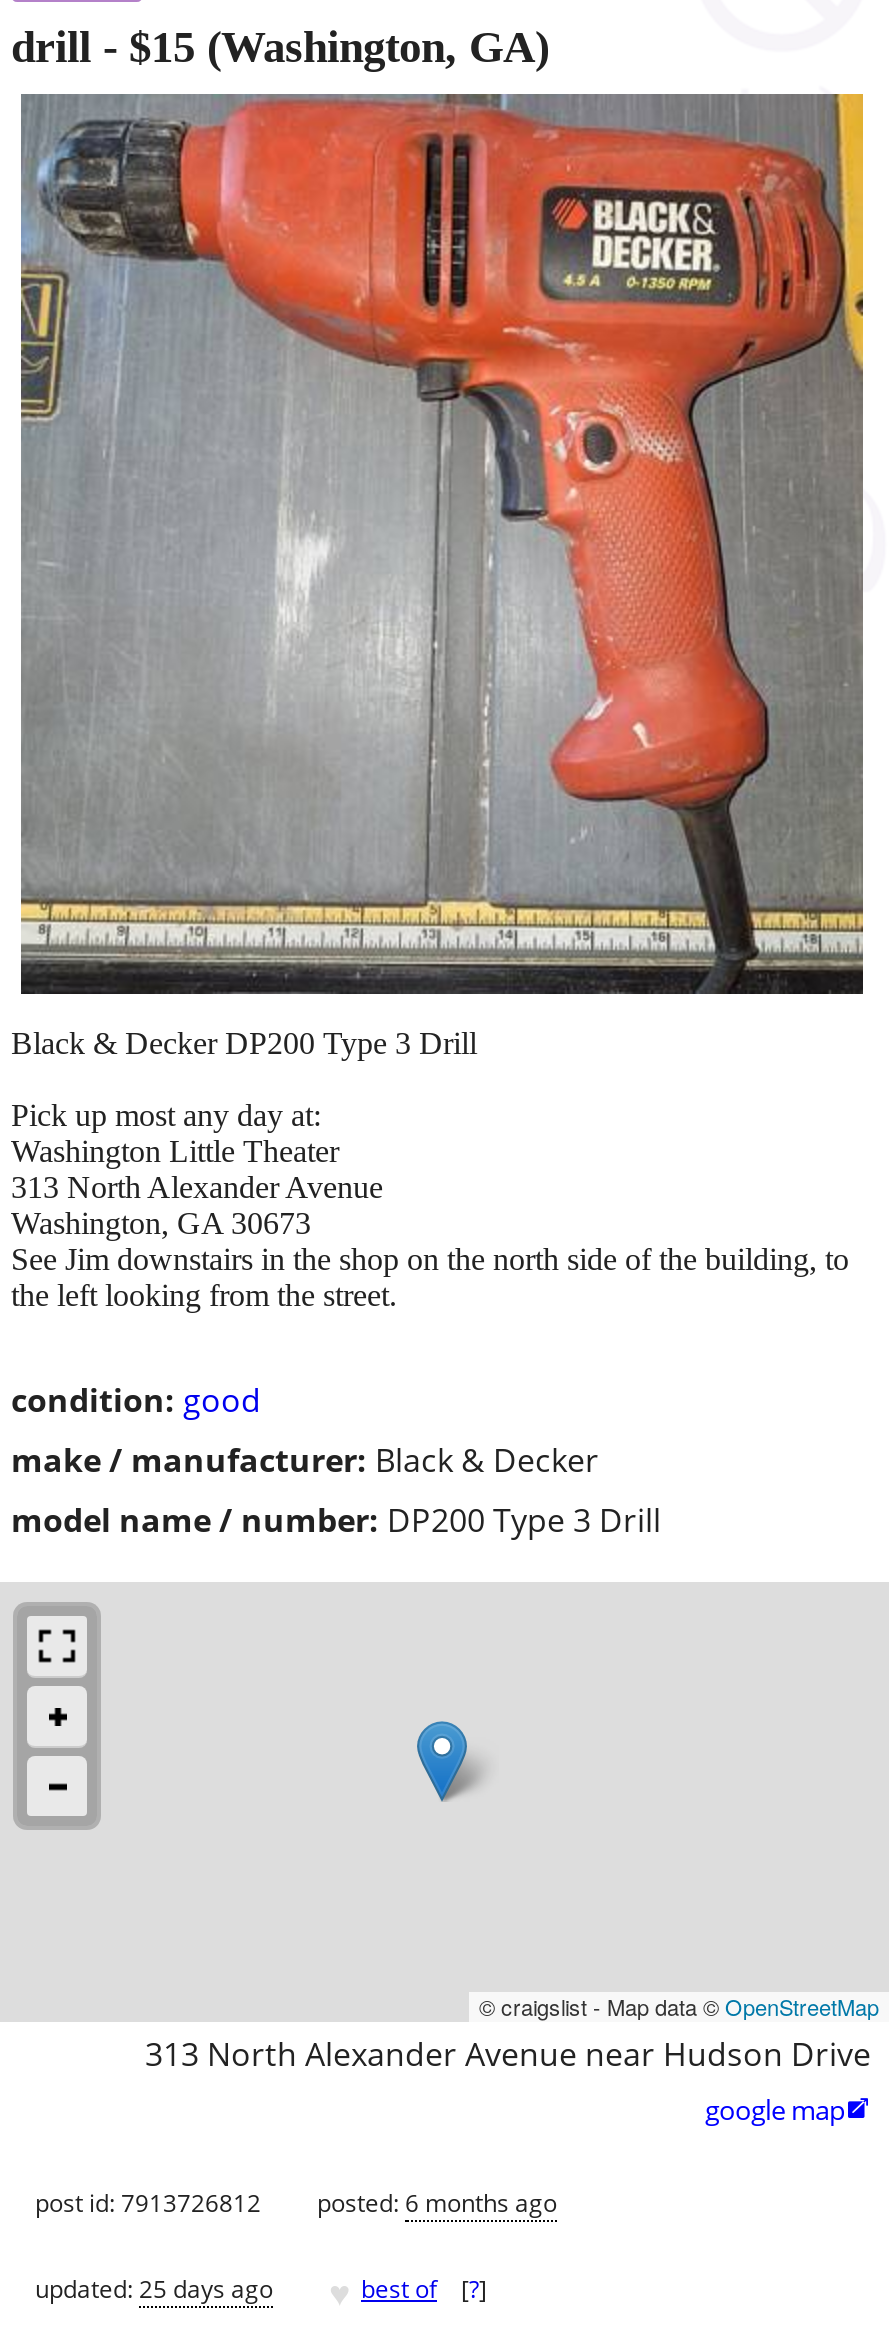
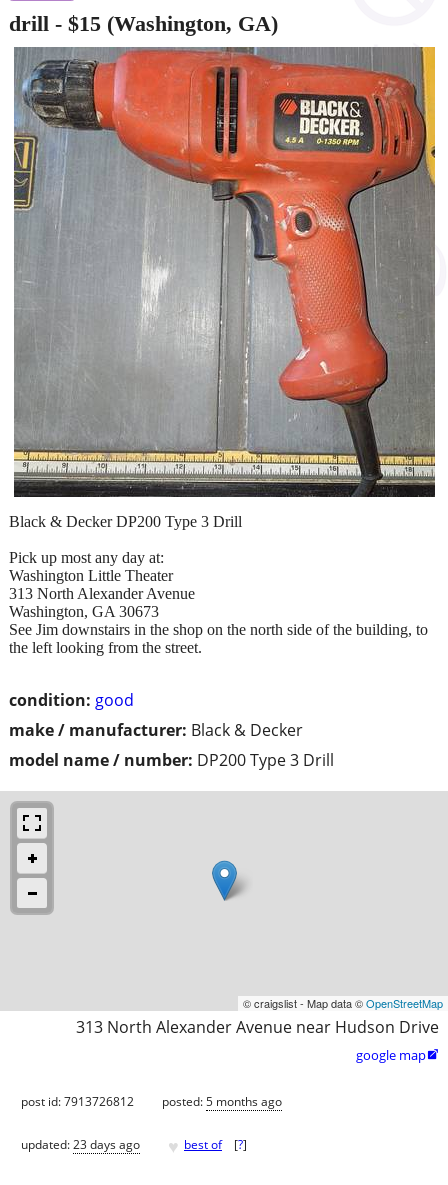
[317,2186,557,2220] posted: 6 months ago -> [162,1093,282,1110] posted: 5 months ago
[35,2272,273,2306] updated: 25 days ago -> [21,1136,140,1153] updated: 23 days ago

